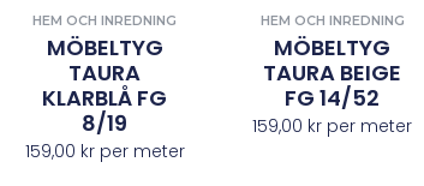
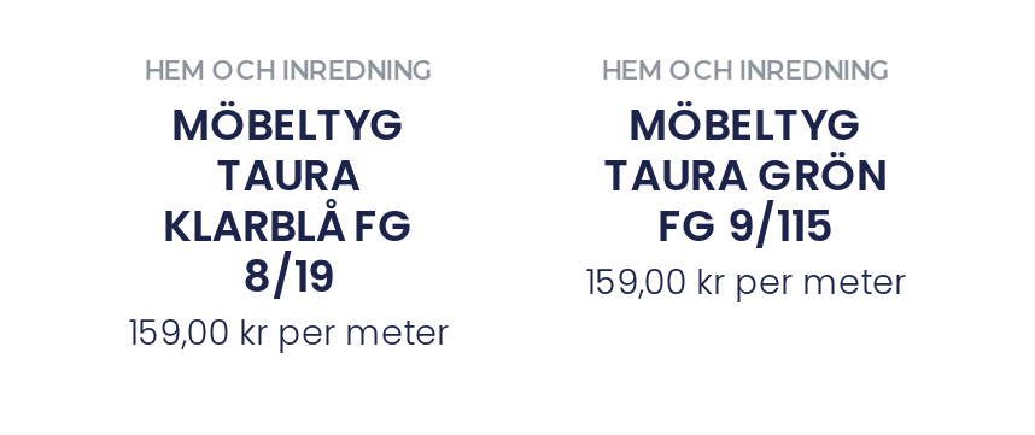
[263,58,402,88] TAURA BEIGE -> [604,146,889,206] TAURA GRÖN
[285,83,380,113] FG 14/52 -> [658,196,834,257] FG 9/115

